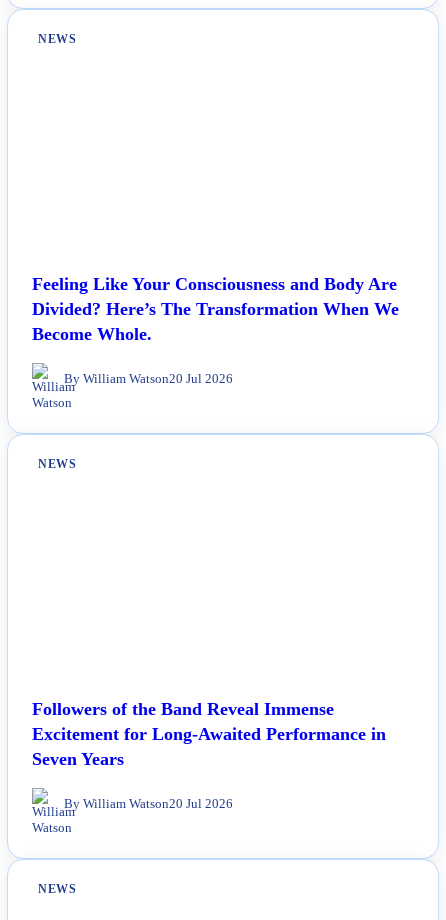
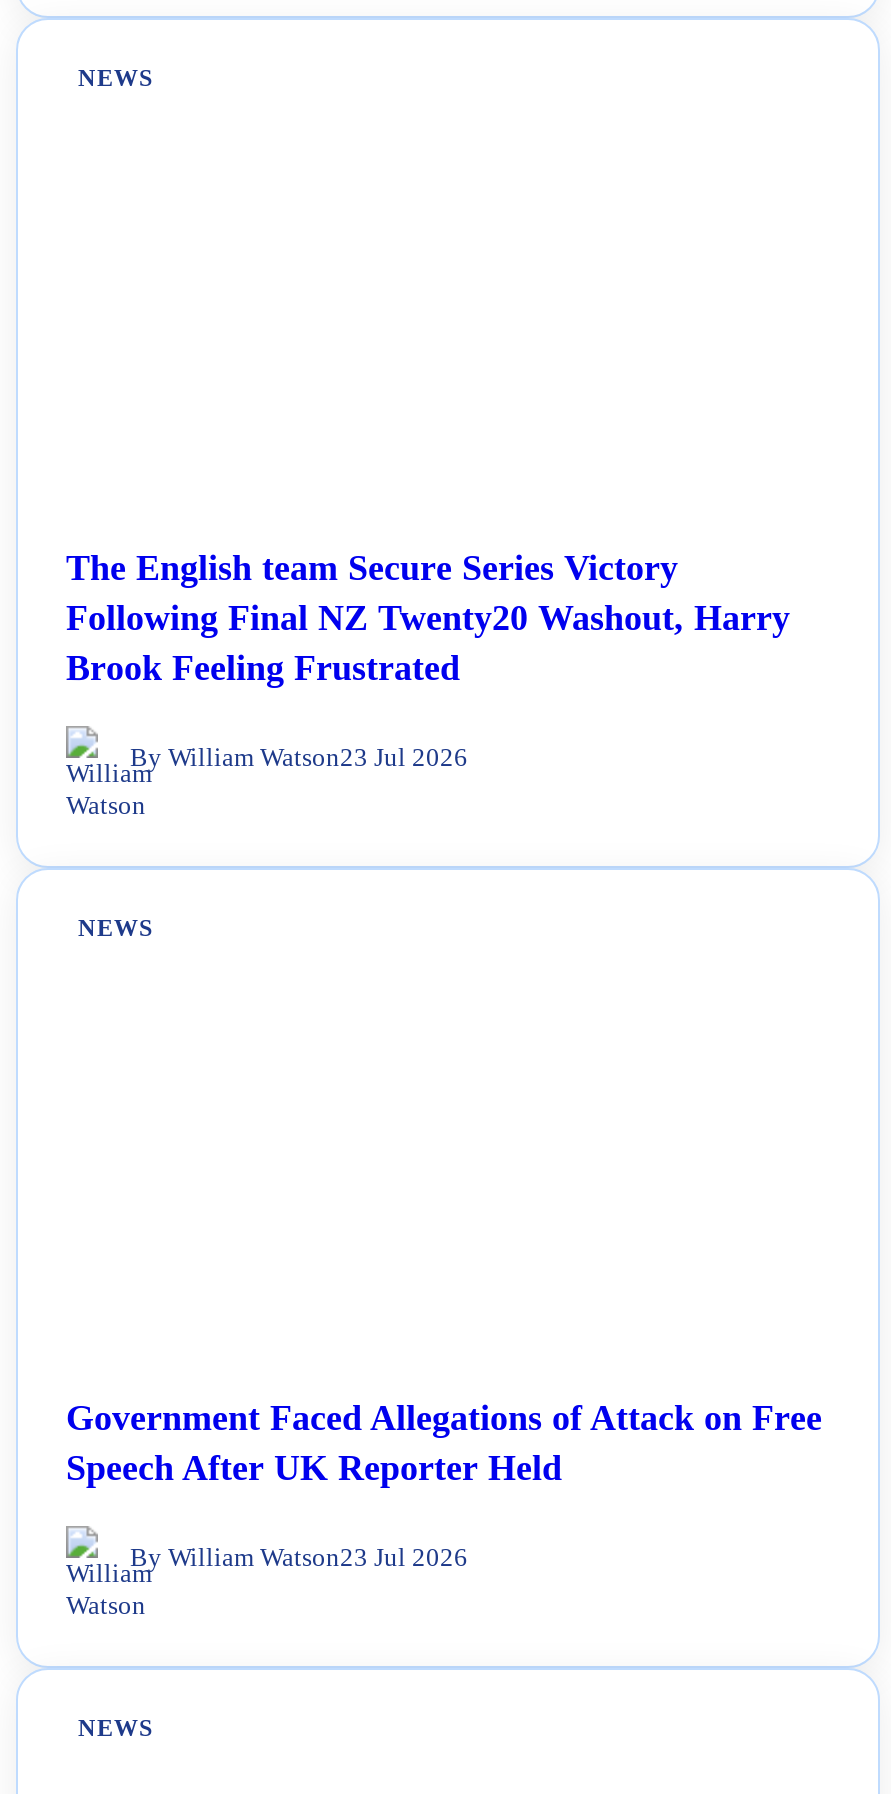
[32,273,399,343] Feeling Like Your Consciousness and Body Are | Divided? Here’s The Transformation When We | Become Whole. -> [66,547,790,687] The English team Secure Series Victory | Following Final NZ Twenty20 Washout, Harry | Brook Feeling Frustrated
[64,370,233,385] By William Watson20 Jul 2026 -> [130,741,468,771] By William Watson23 Jul 2026
[32,698,386,768] Followers of the Band Reveal Immense | Excitement for Long-Awaited Performance in | Seven Years -> [66,1397,822,1487] Government Faced Allegations of Attack on Free | Speech After UK Reporter Held
[64,795,233,810] By William Watson20 Jul 2026 -> [130,1541,468,1571] By William Watson23 Jul 2026

